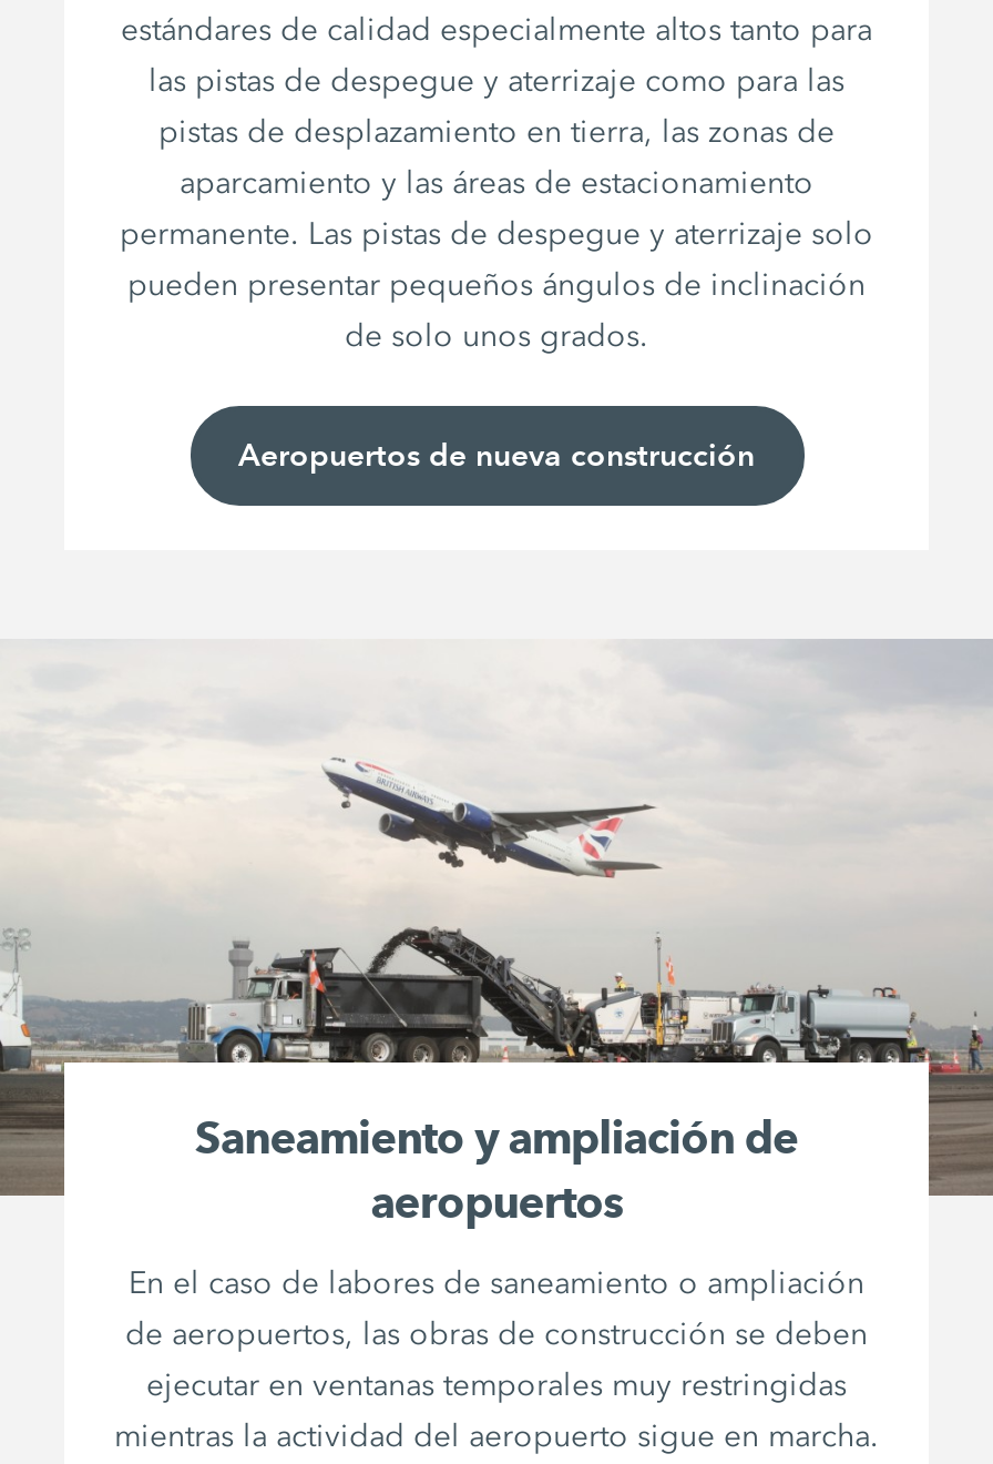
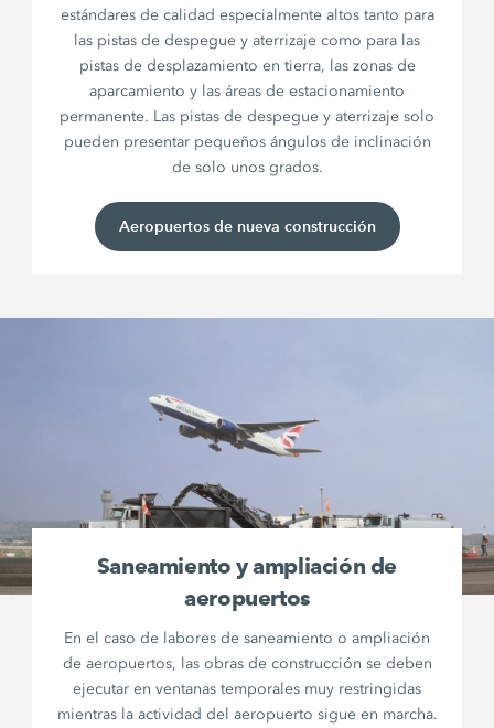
[7,641,986,1176] [image] -> [3,318,491,586] [image]

